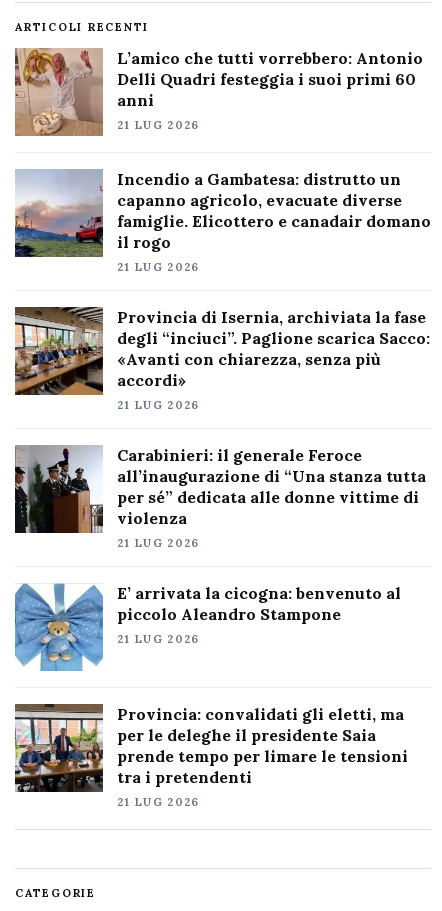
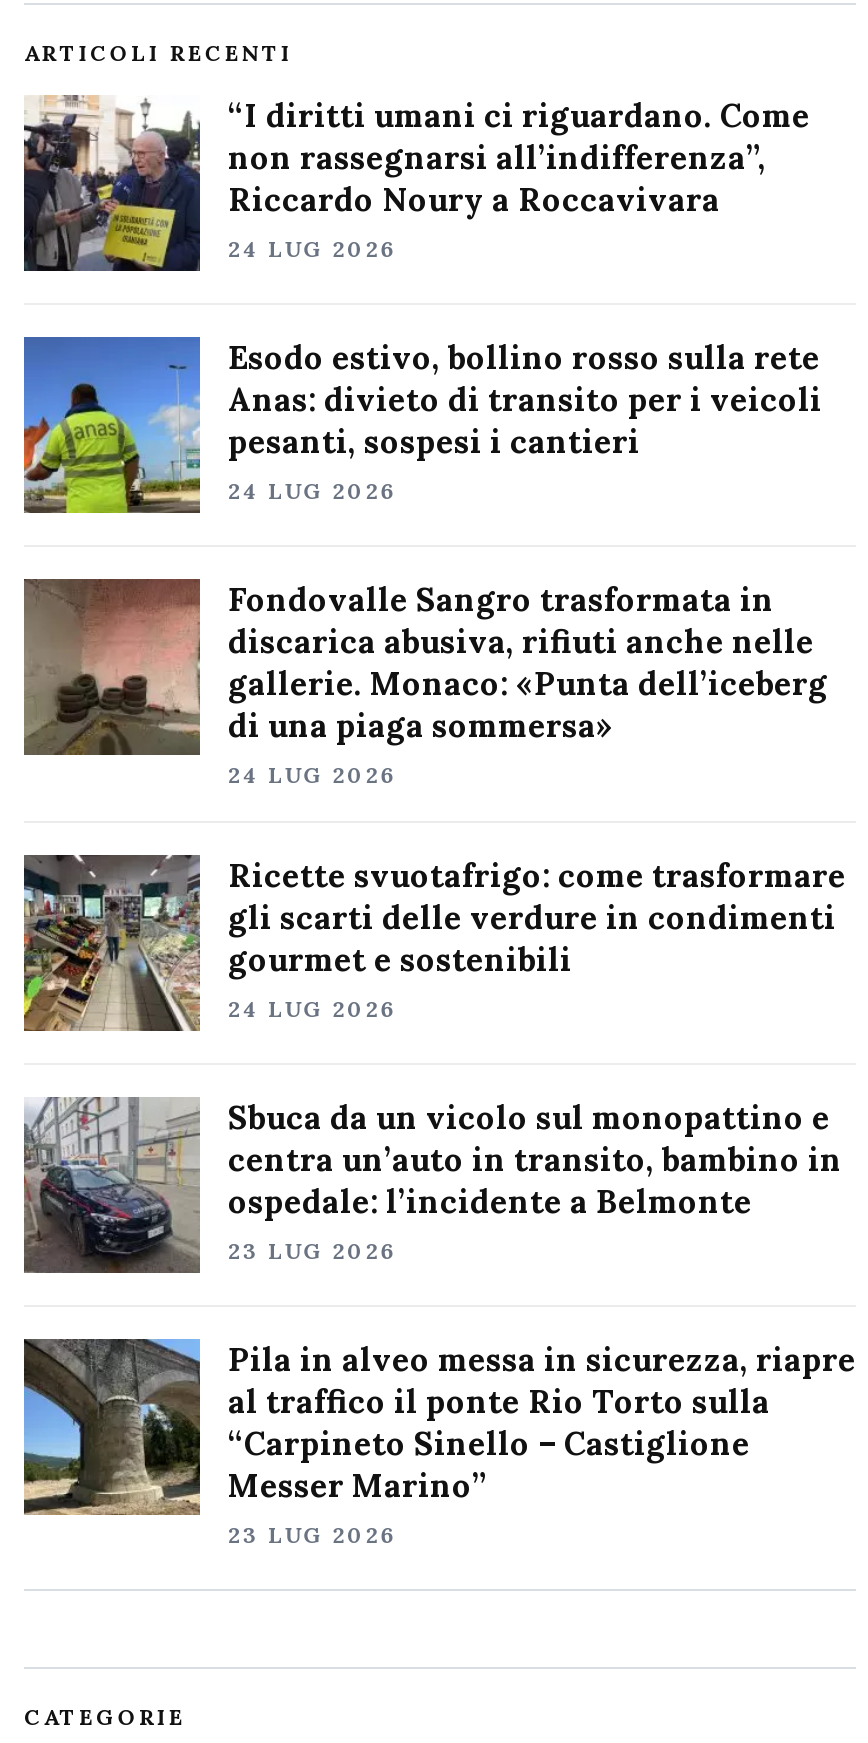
[14,47,423,137] [image] | L’amico che tutti vorrebbero: Antonio | Delli Quadri festeggia i suoi primi 60 | anni | 21 LUG 2026 -> [22,95,810,273] [image] | “I diritti umani ci riguardano. Come | non rassegnarsi all’indifferenza”, | Riccardo Noury a Roccavivara | 24 LUG 2026
[14,169,431,274] [image] | Incendio a Gambatesa: distrutto un | capanno agricolo, evacuate diverse | famiglie. Elicottero e canadair domano | il rogo | 21 LUG 2026 -> [22,337,822,515] [image] | Esodo estivo, bollino rosso sulla rete | Anas: divieto di transito per i veicoli | pesanti, sospesi i cantieri | 24 LUG 2026
[15,306,430,412] [image] | Provincia di Isernia, archiviata la fase | degli “inciuci”. Paglione scarica Sacco: | «Avanti con chiarezza, senza più | accordi» | 21 LUG 2026 -> [22,577,828,789] [image] | Fondovalle Sangro trasformata in | discarica abusiva, rifiuti anche nelle | gallerie. Monaco: «Punta dell’iceberg | di una piaga sommersa» | 24 LUG 2026
[14,445,426,550] [image] | Carabinieri: il generale Feroce | all’inaugurazione di “Una stanza tutta | per sé” dedicata alle donne vittime di | violenza | 21 LUG 2026 -> [22,853,846,1033] [image] | Ricette svuotafrigo: come trasformare | gli scarti delle verdure in condimenti | gourmet e sostenibili | 24 LUG 2026
[14,583,401,672] [image] | E’ arrivata la cicogna: benvenuto al | piccolo Aleandro Stampone | 21 LUG 2026 -> [22,1095,842,1275] [image] | Sbuca da un vicolo sul monopattino e | centra un’auto in transito, bambino in | ospedale: l’incidente a Belmonte | 23 LUG 2026
[14,703,408,809] [image] | Provincia: convalidati gli eletti, ma | per le deleghe il presidente Saia | prende tempo per limare le tensioni | tra i pretendenti | 21 LUG 2026 -> [22,1337,856,1549] [image] | Pila in alveo messa in sicurezza, riapre | al traffico il ponte Rio Torto sulla | “Carpineto Sinello – Castiglione | Messer Marino” | 23 LUG 2026

